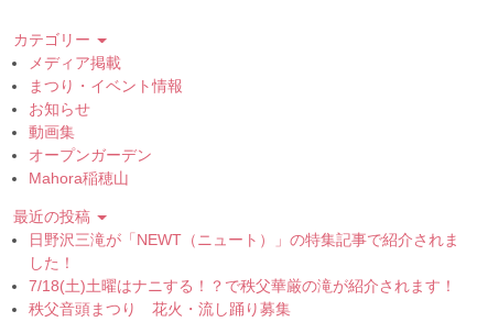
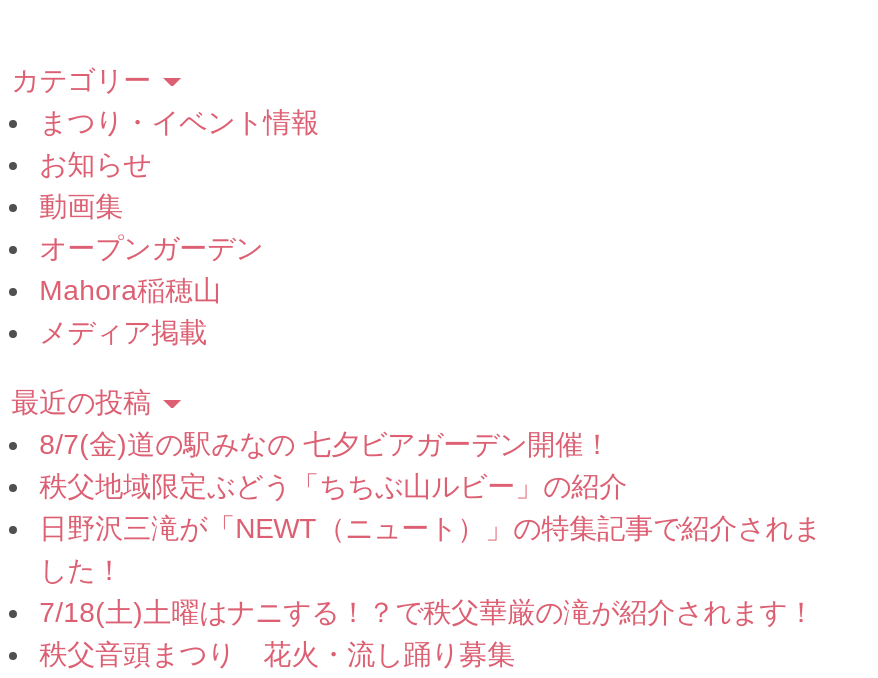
moved [29,54,121,71] -> [39,316,207,348]: メディア掲載
moved [29,77,183,187] -> [39,106,319,306]: まつり・イベント情報 | お知らせ | 動画集 | オープンガーデン | Mahora稲穂山
none -> [39,428,627,502] 8/7(金)道の駅みなの 七夕ビアガーデン開催！ | 秩父地域限定ぶどう「ちちぶ山ルビー」の紹介

